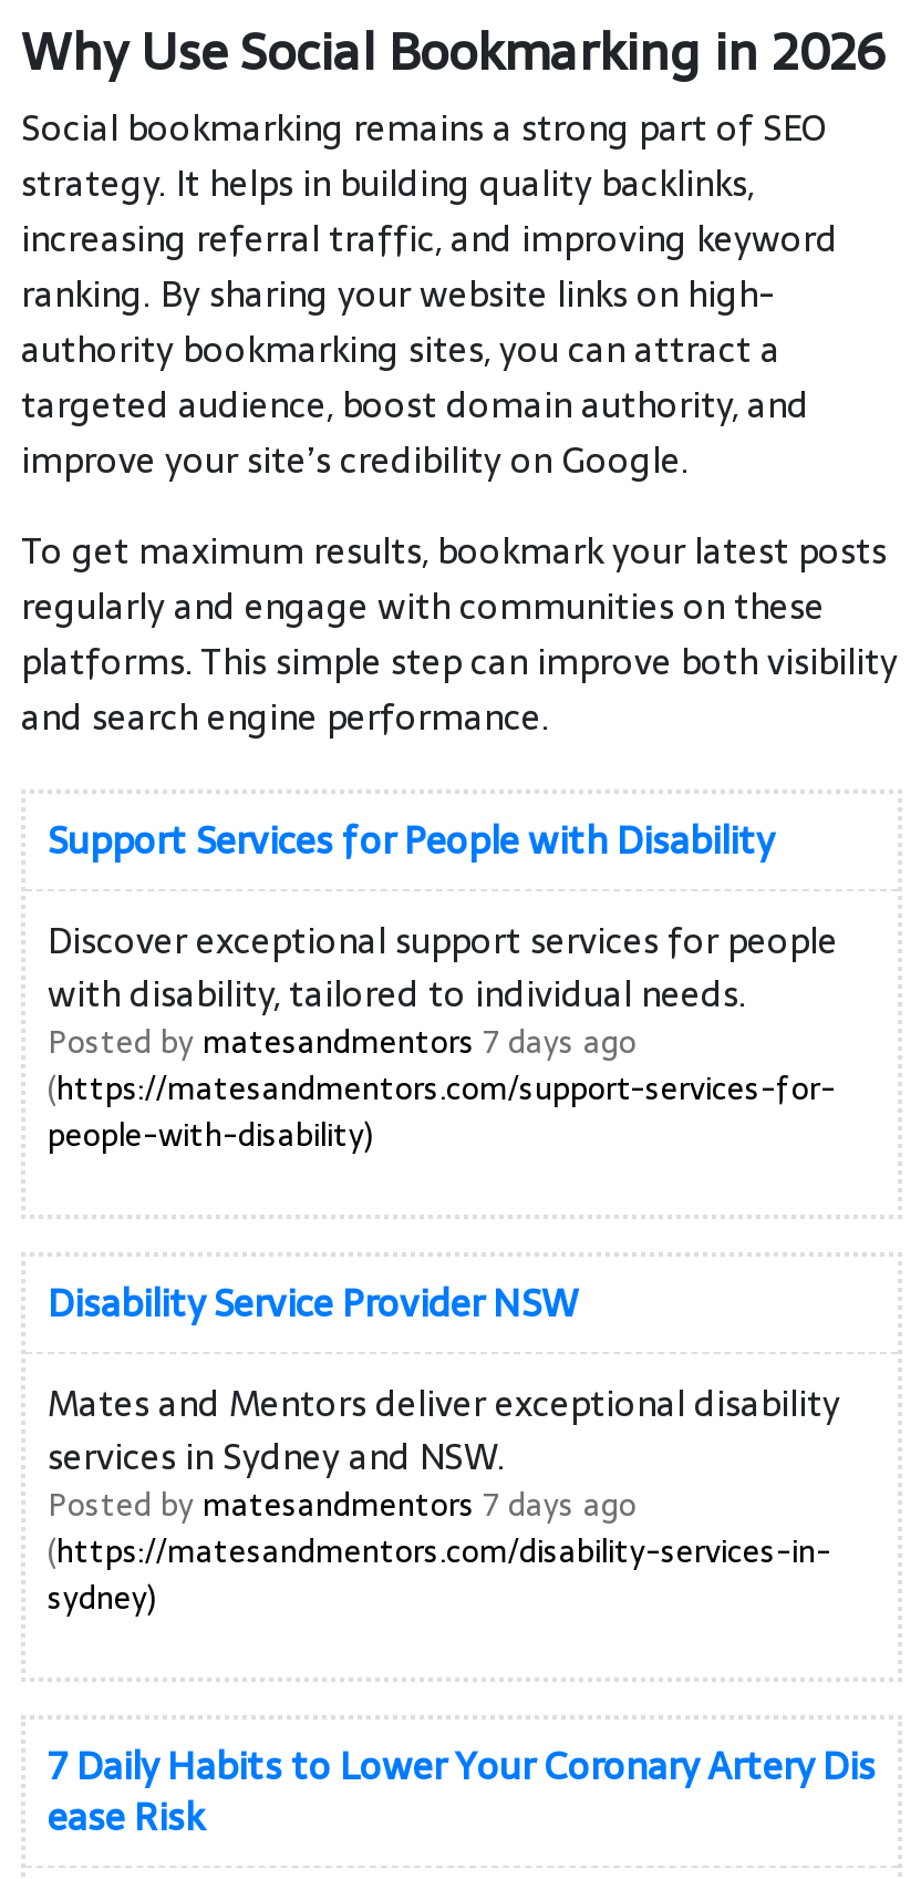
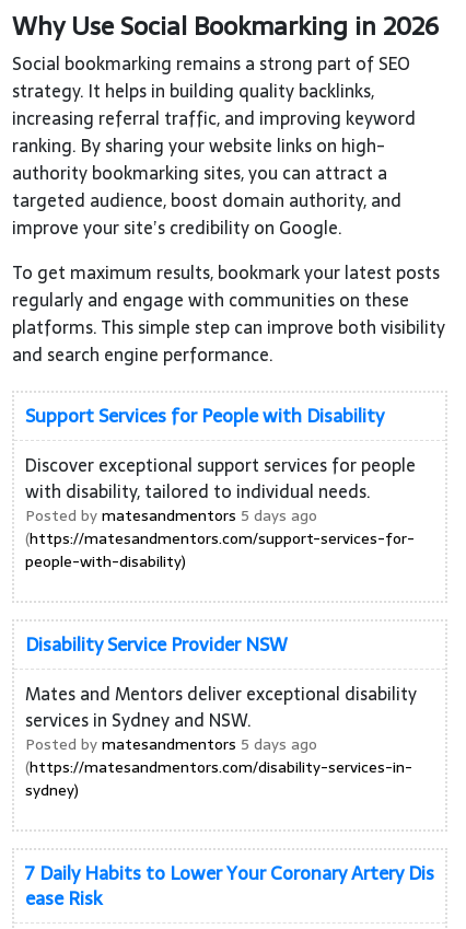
[48,1018,637,1066] Posted by matesandmentors 7 days ago -> [25,503,317,527] Posted by matesandmentors 5 days ago
[48,1480,637,1529] Posted by matesandmentors 7 days ago -> [25,732,317,756] Posted by matesandmentors 5 days ago

